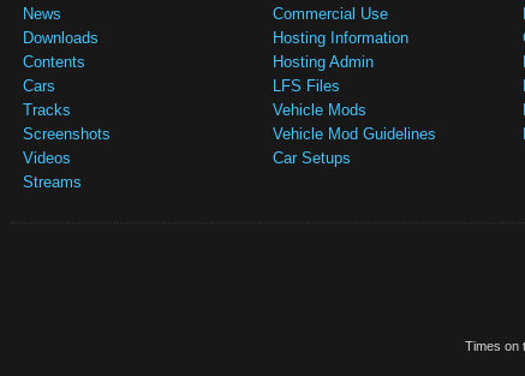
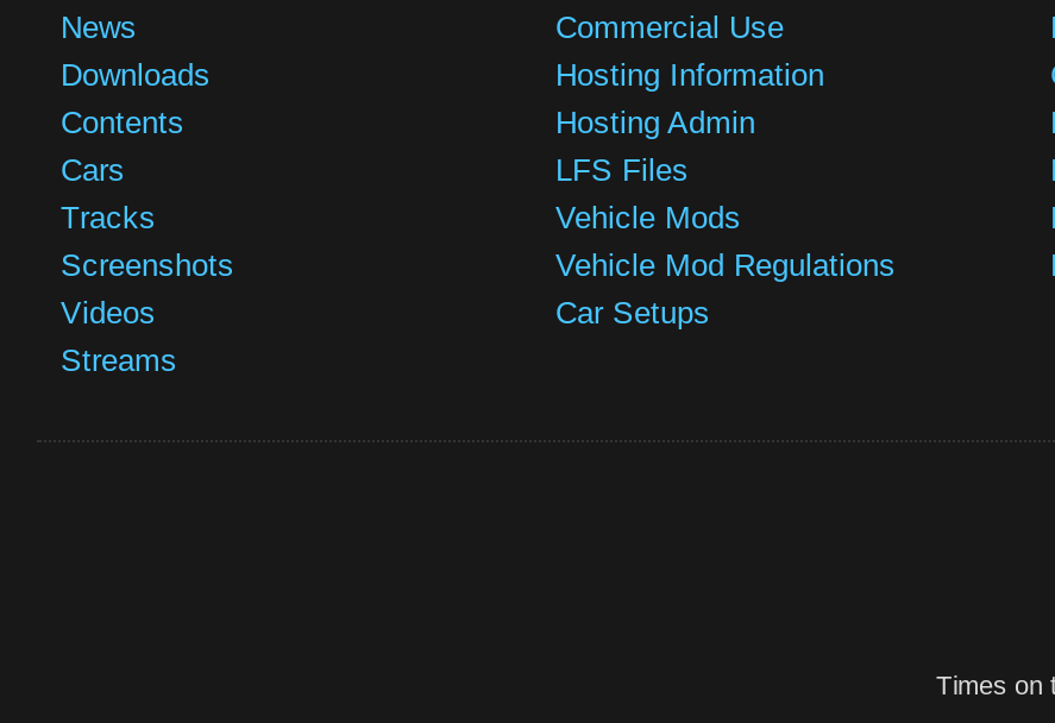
[273,125,436,143] Vehicle Mod Guidelines -> [555,247,896,283] Vehicle Mod Regulations

